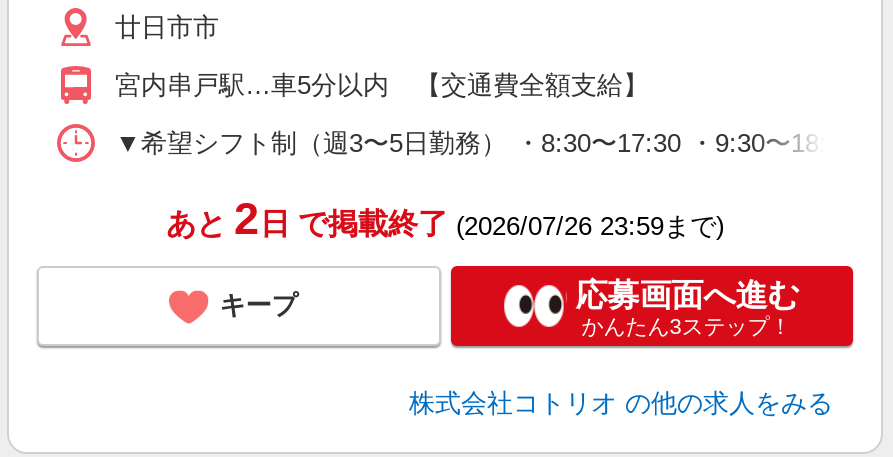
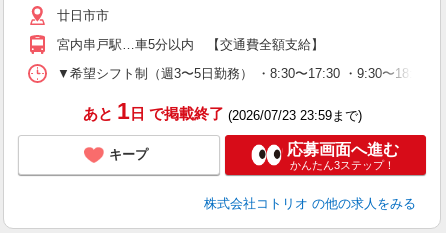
[166,194,724,244] あと 2日 で掲載終了(2026/07/26 23:59まで) -> [82,99,361,124] あと 1日 で掲載終了(2026/07/23 23:59まで)

